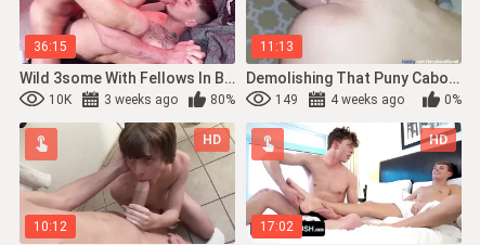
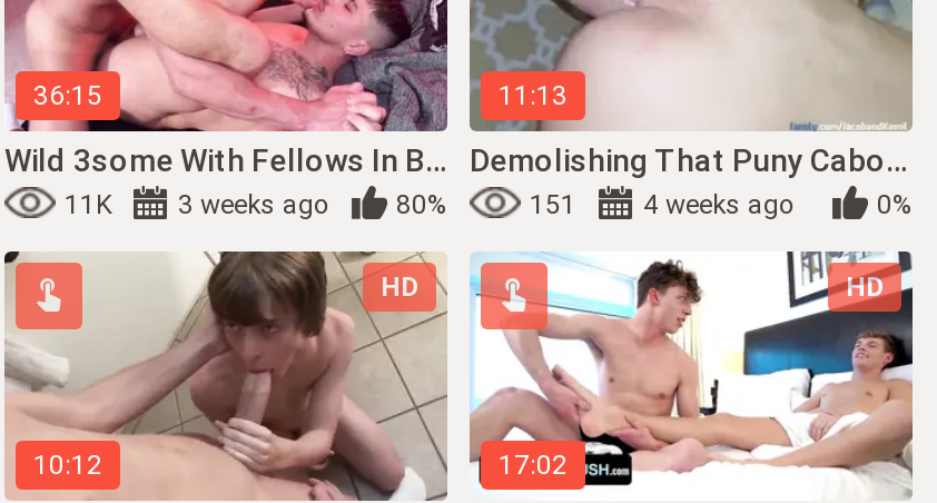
[49,92,72,107] 10K -> [65,189,111,220] 11K
[275,92,298,107] 149 -> [530,189,576,220] 151

